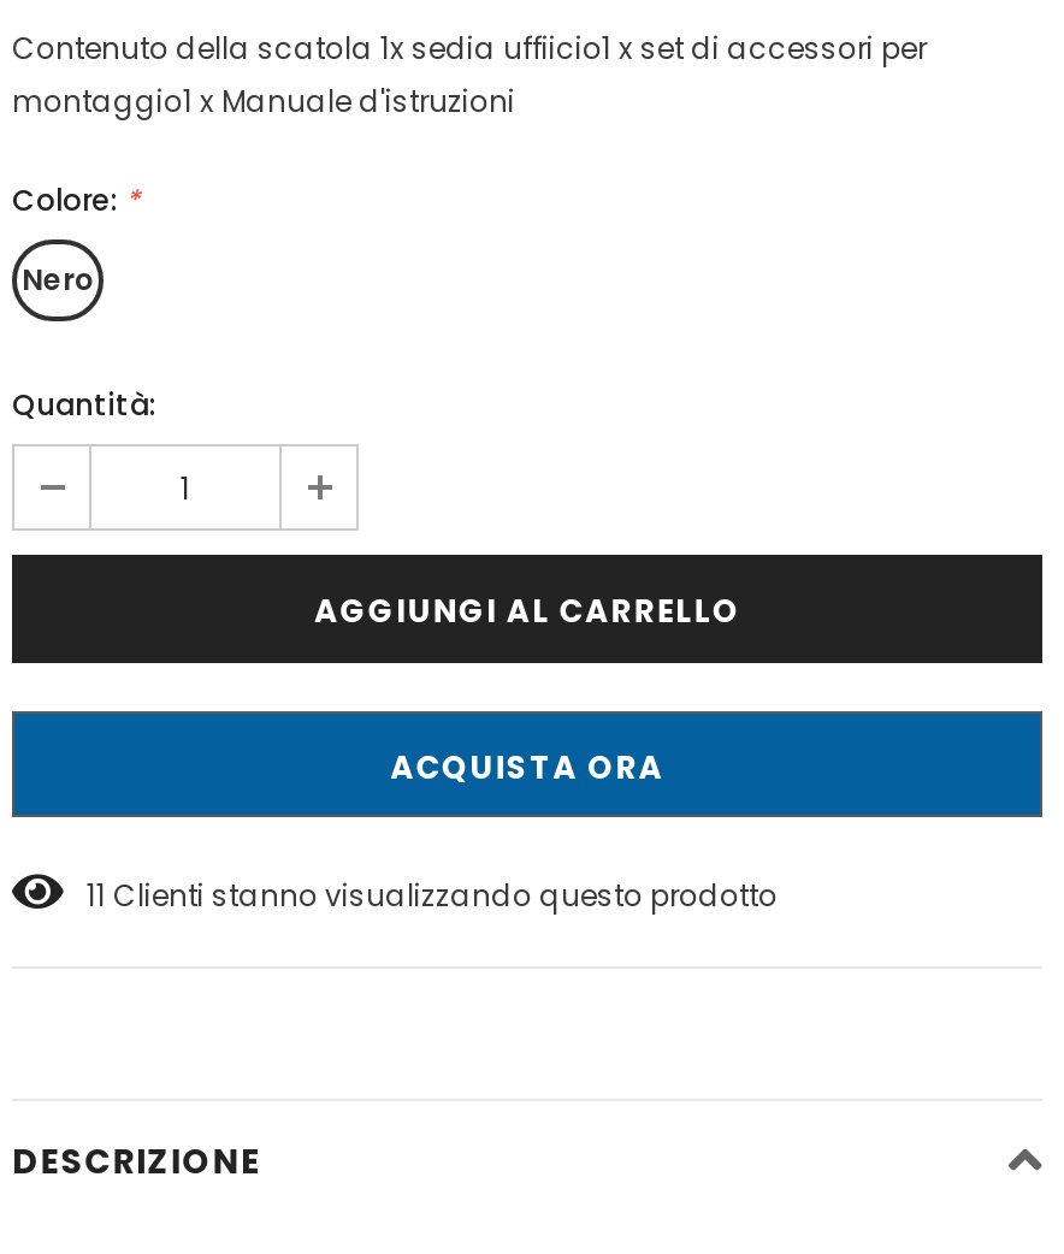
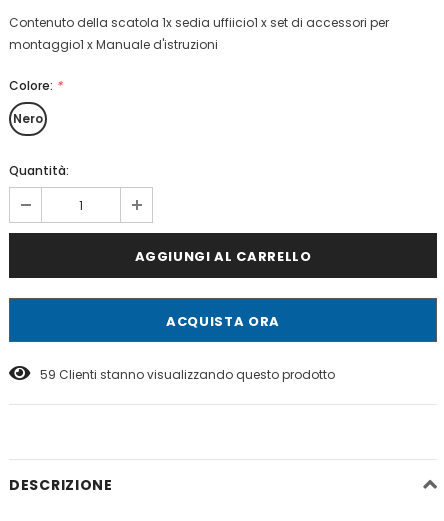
[87,874,778,915] 11 Clienti stanno visualizzando questo prodotto -> [40,366,335,383] 59 Clienti stanno visualizzando questo prodotto

